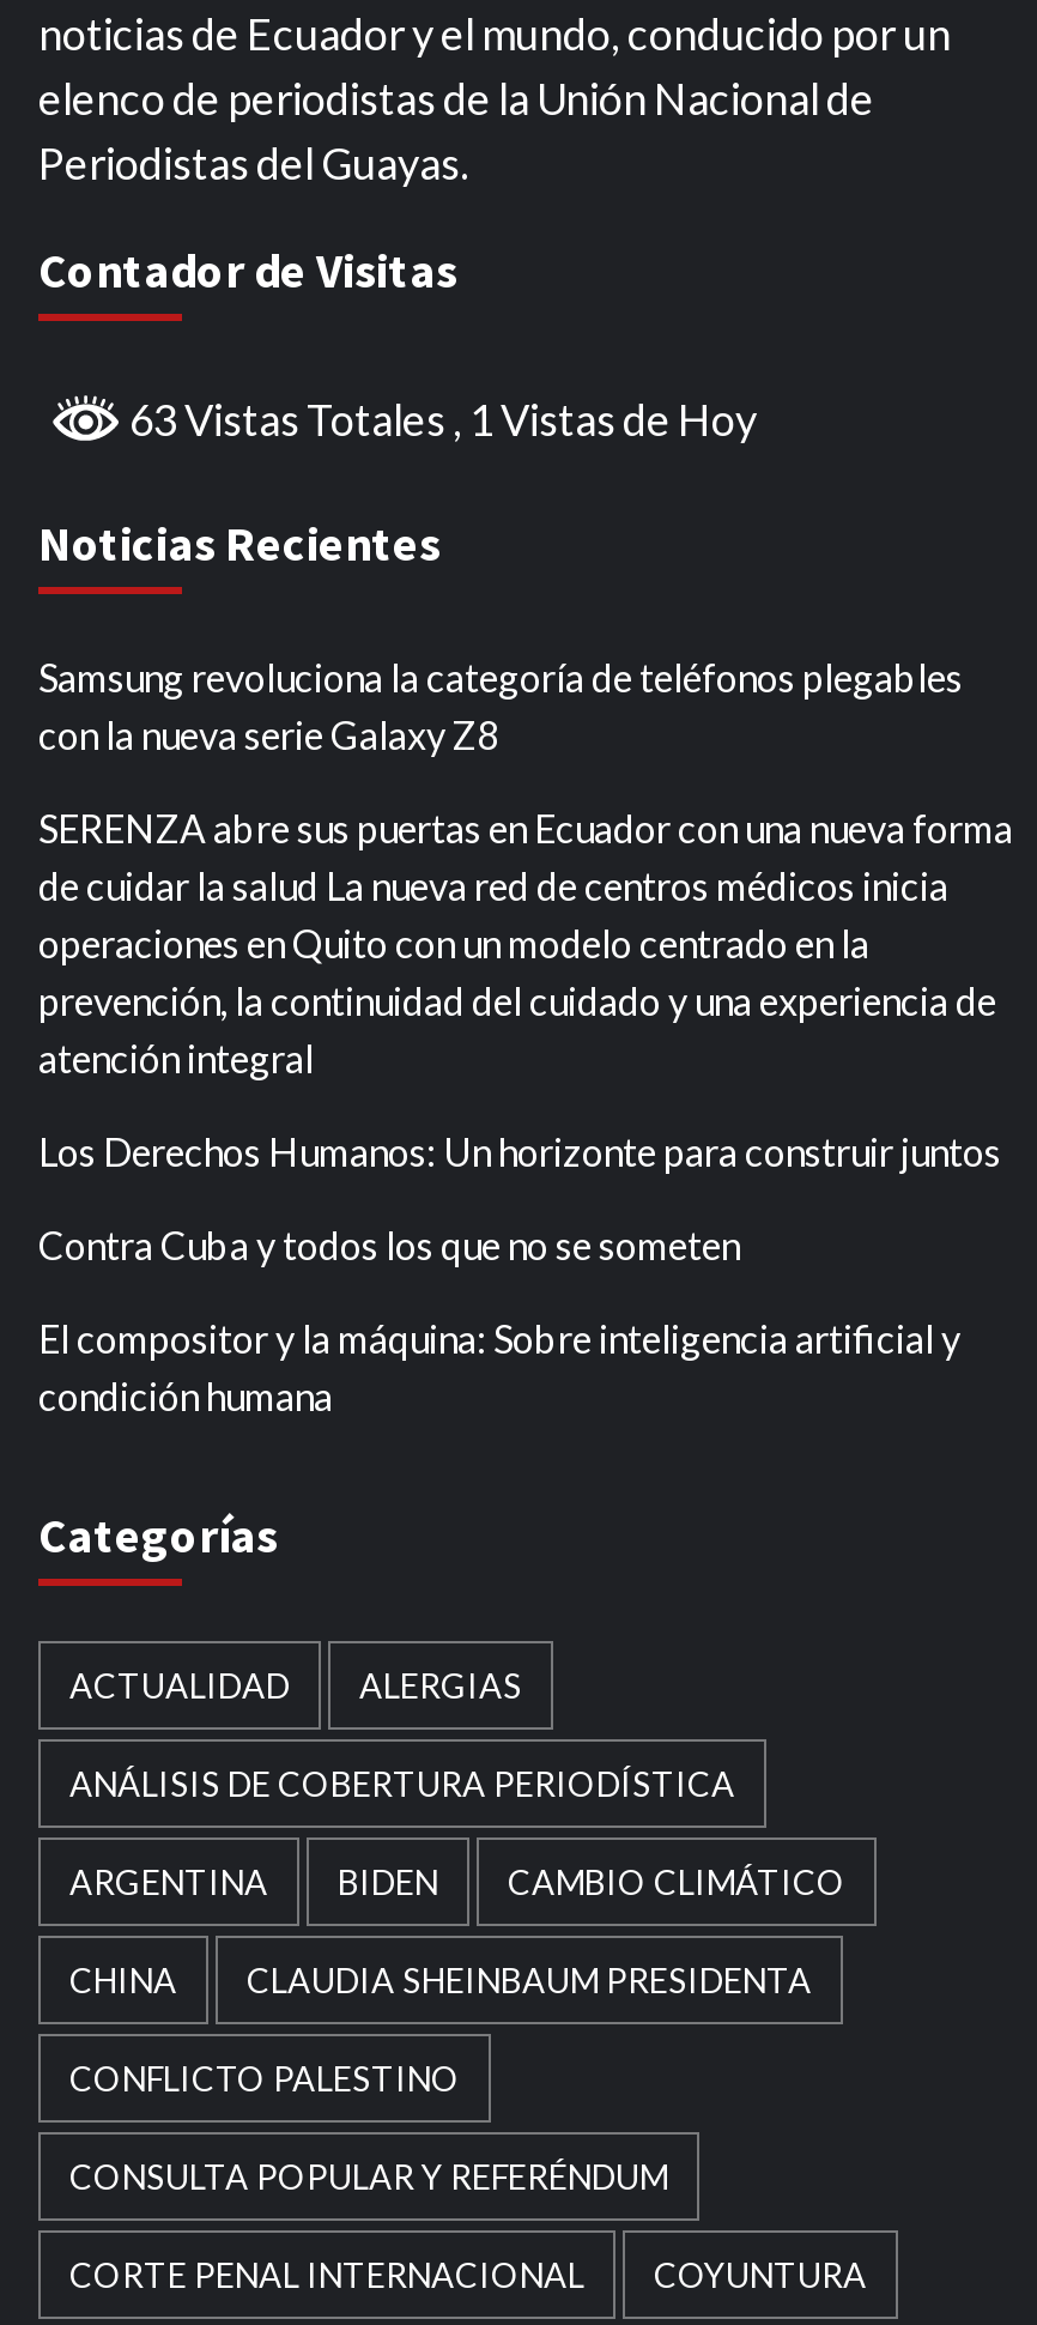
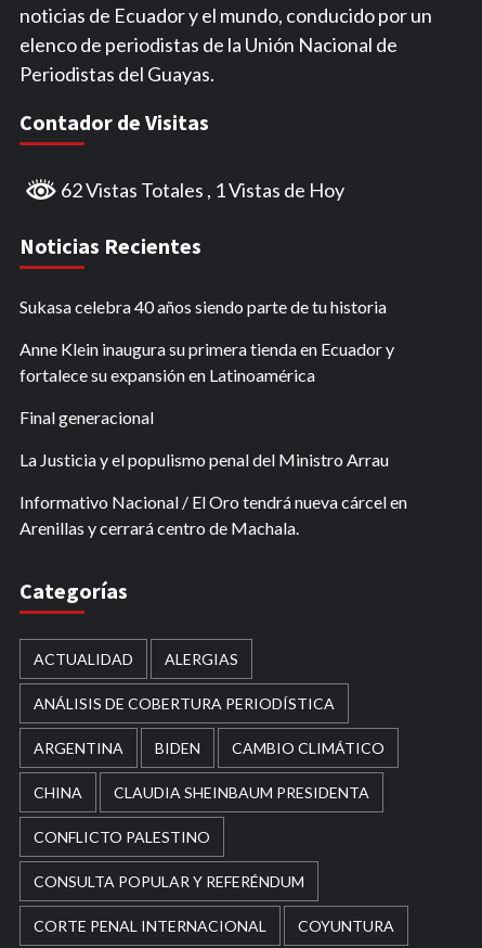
[122,392,757,445] 63 Vistas Totales, 1 Vistas de Hoy -> [57,178,344,201] 62 Vistas Totales, 1 Vistas de Hoy
[38,653,963,756] Samsung revoluciona la categoría de teléfonos plegables | con la nueva serie Galaxy Z8 -> [19,296,387,316] Sukasa celebra 40 años siendo parte de tu historia
[38,804,1013,1079] SERENZA abre sus puertas en Ecuador con una nueva forma | de cuidar la salud La nueva red de centros médicos inicia | operaciones en Quito con un modelo centrado en la | prevención, la continuidad del cuidado y una experiencia de | atención integral -> [19,338,394,385] Anne Klein inaugura su primera tienda en Ecuador y | fortalece su expansión en Latinoamérica
[38,1127,1001,1173] Los Derechos Humanos: Un horizonte para construir juntos -> [19,406,154,427] Final generacional
[38,1221,740,1266] Contra Cuba y todos los que no se someten -> [19,449,389,469] La Justicia y el populismo penal del Ministro Arrau
[38,1314,960,1417] El compositor y la máquina: Sobre inteligencia artificial y | condición humana -> [19,491,407,538] Informativo Nacional / El Oro tendrá nueva cárcel en | Arenillas y cerrará centro de Machala.

